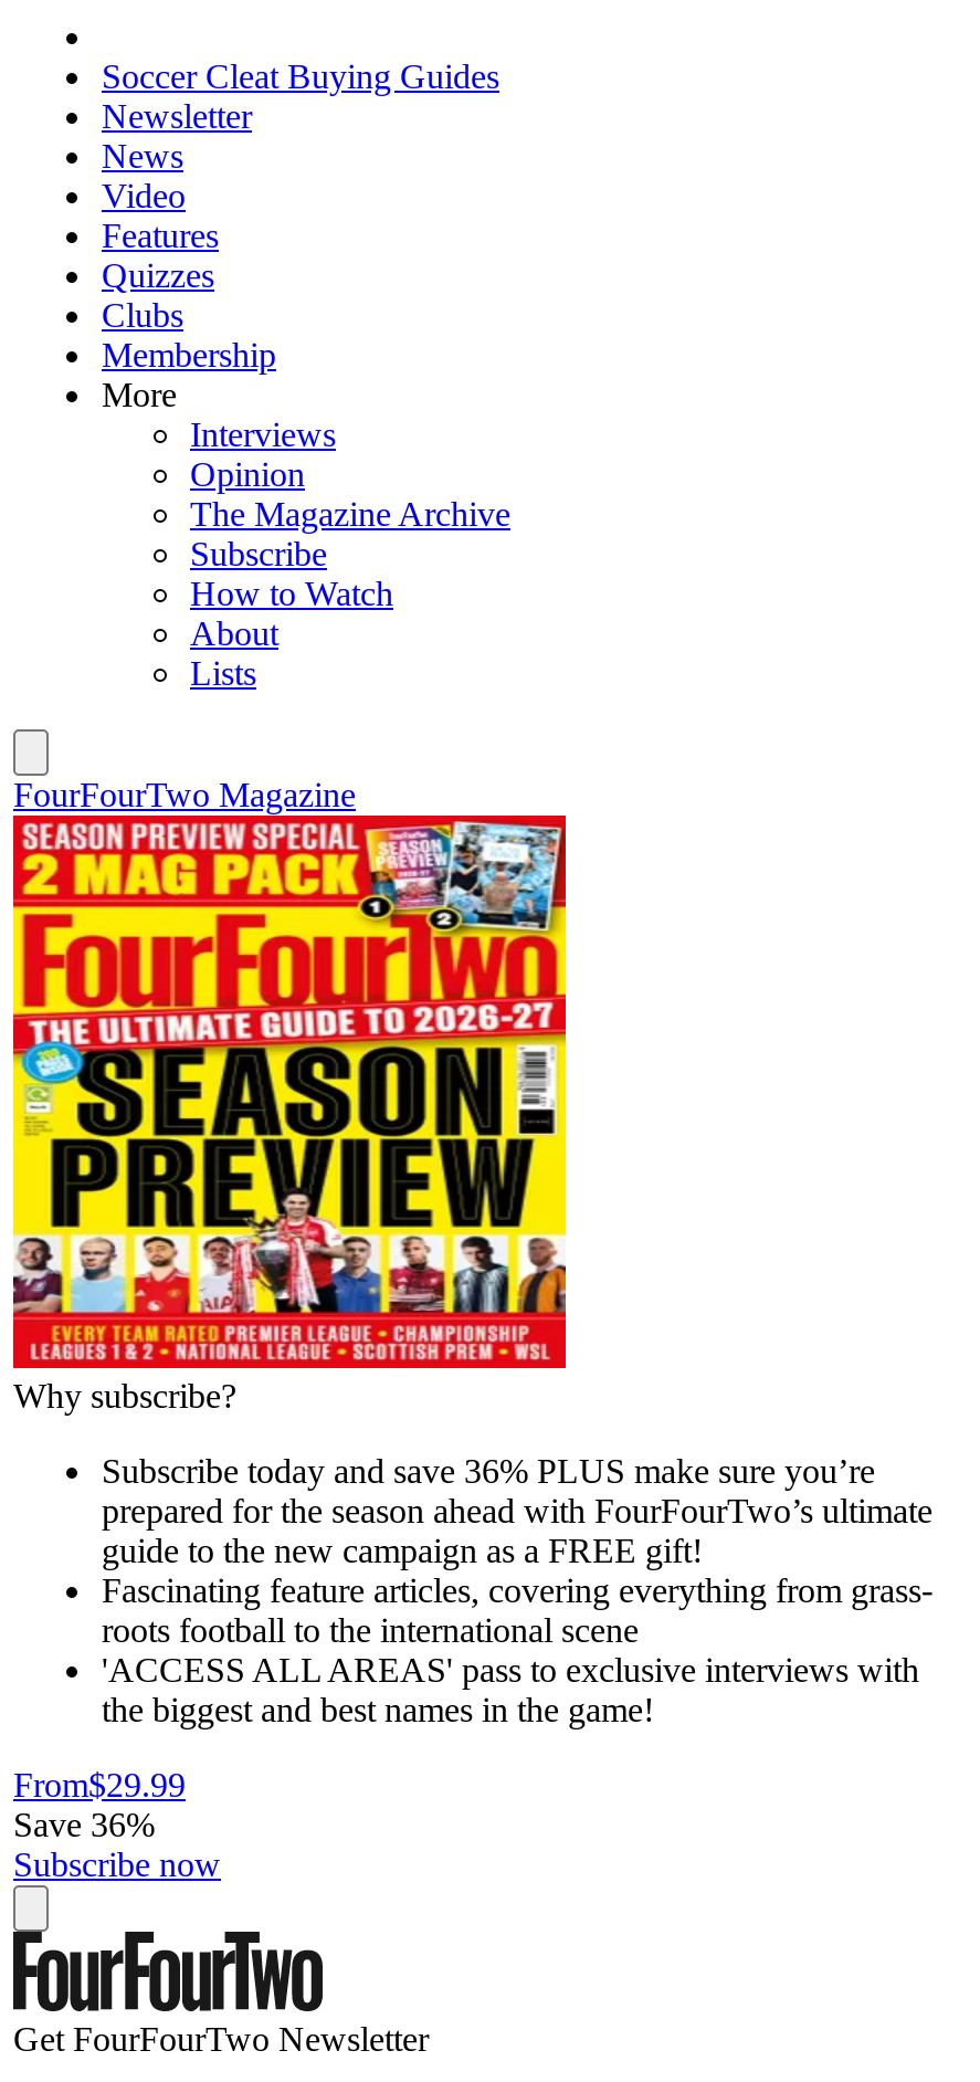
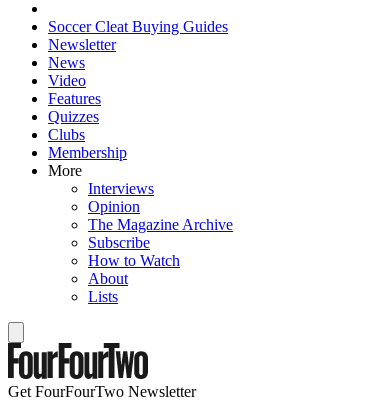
[13,775,356,812] FourFourTwo Magazine -> none
[11,813,932,1882] [image] | Why subscribe? | Subscribe today and save 36% PLUS make sure you’re | prepared for the season ahead with FourFourTwo’s ultimate | guide to the new campaign as a FREE gift! | Fascinating feature articles, covering everything from grass- | roots football to the international scene | 'ACCESS ALL AREAS' pass to exclusive interviews with | the biggest and best names in the game! | From$29.99 | Save 36% | Subscribe now -> none

